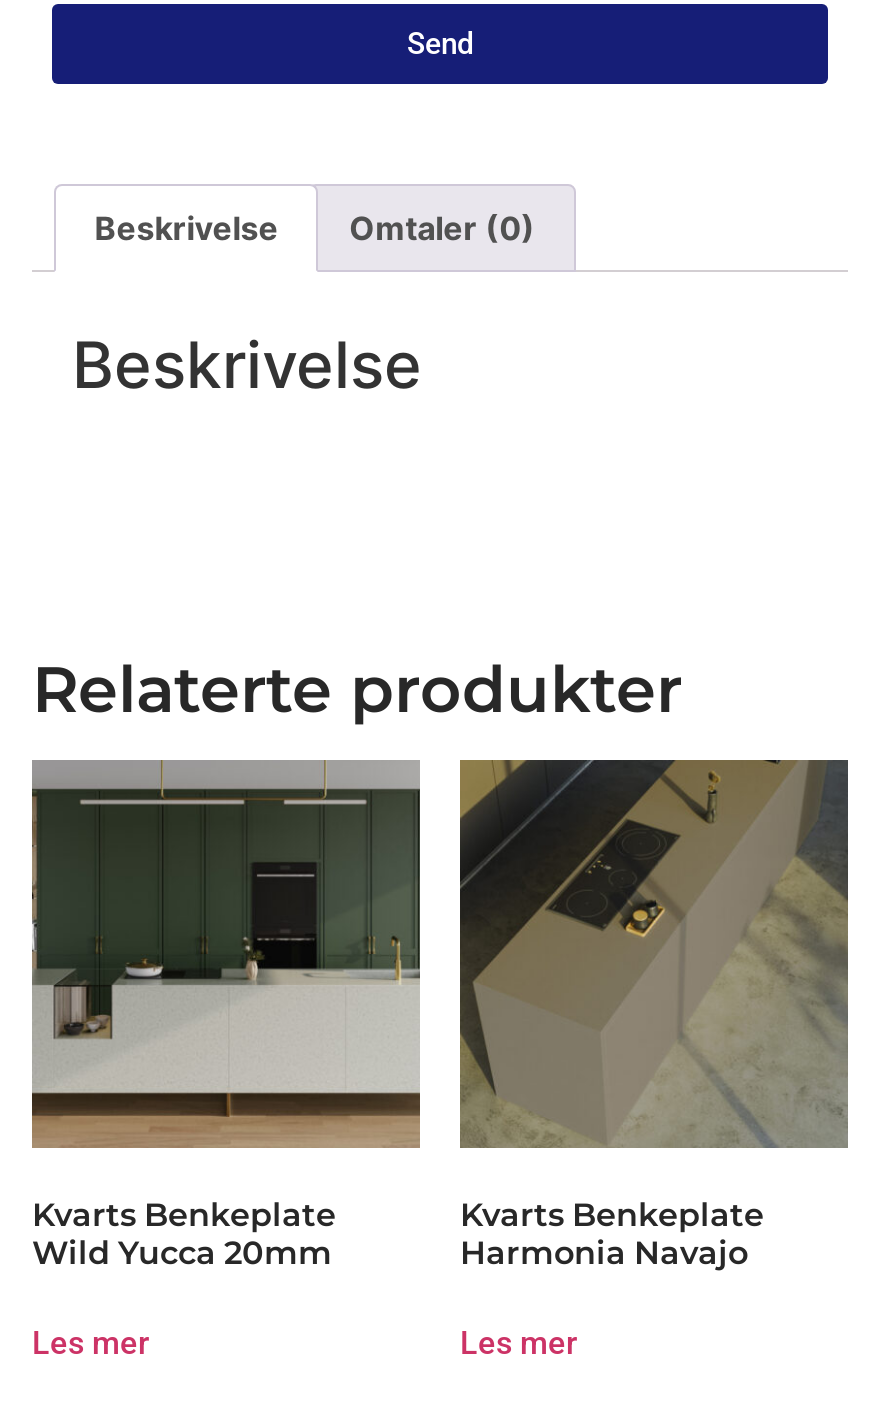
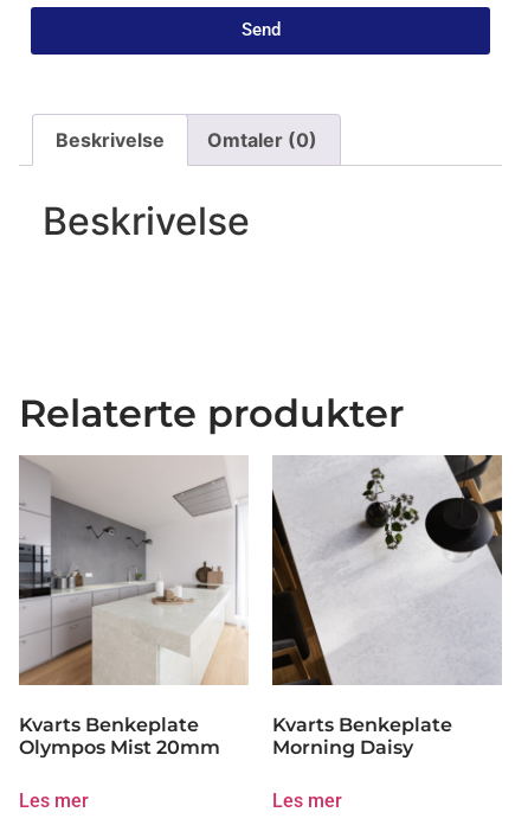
[32,761,422,1149] [image] -> [19,456,249,684] [image]
[458,759,850,1149] [image] -> [271,454,503,685] [image]
[32,1234,332,1272] Wild Yucca 20mm -> [19,736,220,758] Olympos Mist 20mm
[460,1234,748,1272] Harmonia Navajo -> [272,736,413,758] Morning Daisy

